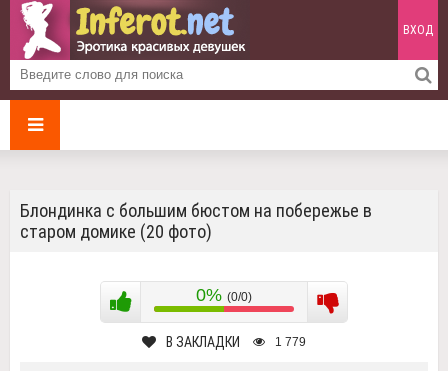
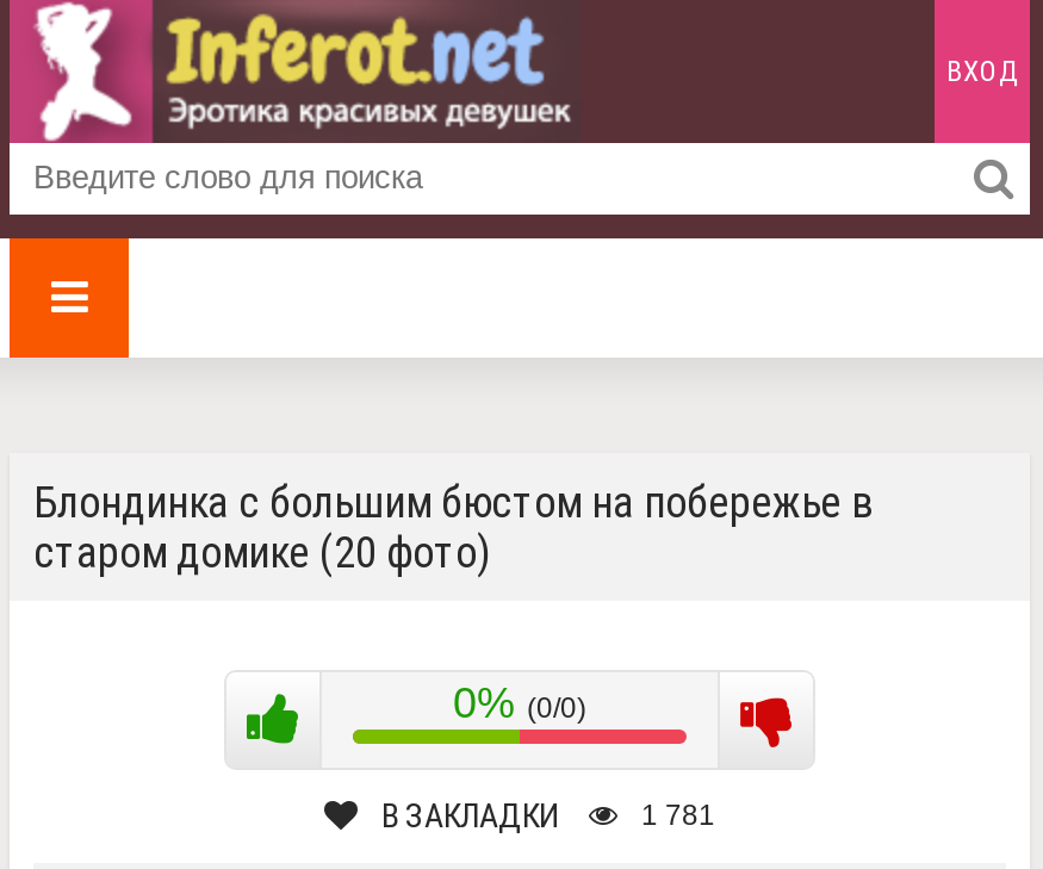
[275,335,306,349] 1 779 -> [641,799,715,832] 1 781

